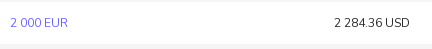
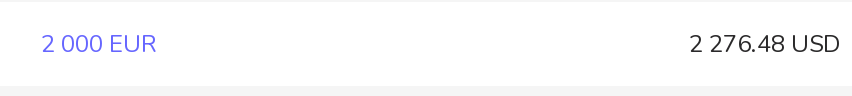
[334,15,410,31] 2 284.36 USD -> [689,28,841,60] 2 276.48 USD

